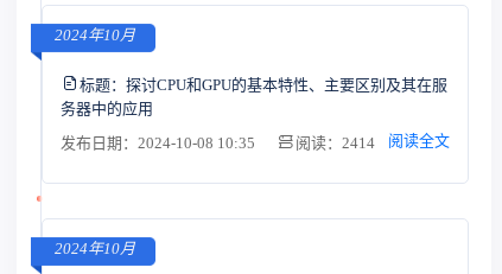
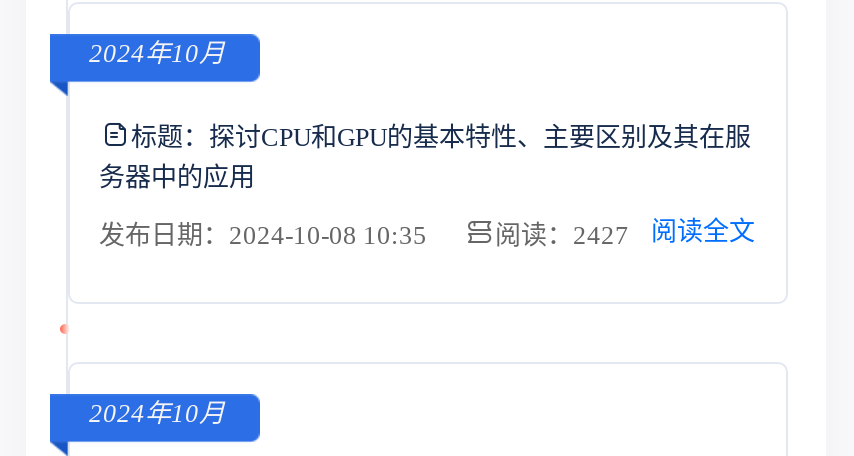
[295,132,449,152] 阅读：2414 阅读全文 -> [495,216,755,250] 阅读：2427 阅读全文

